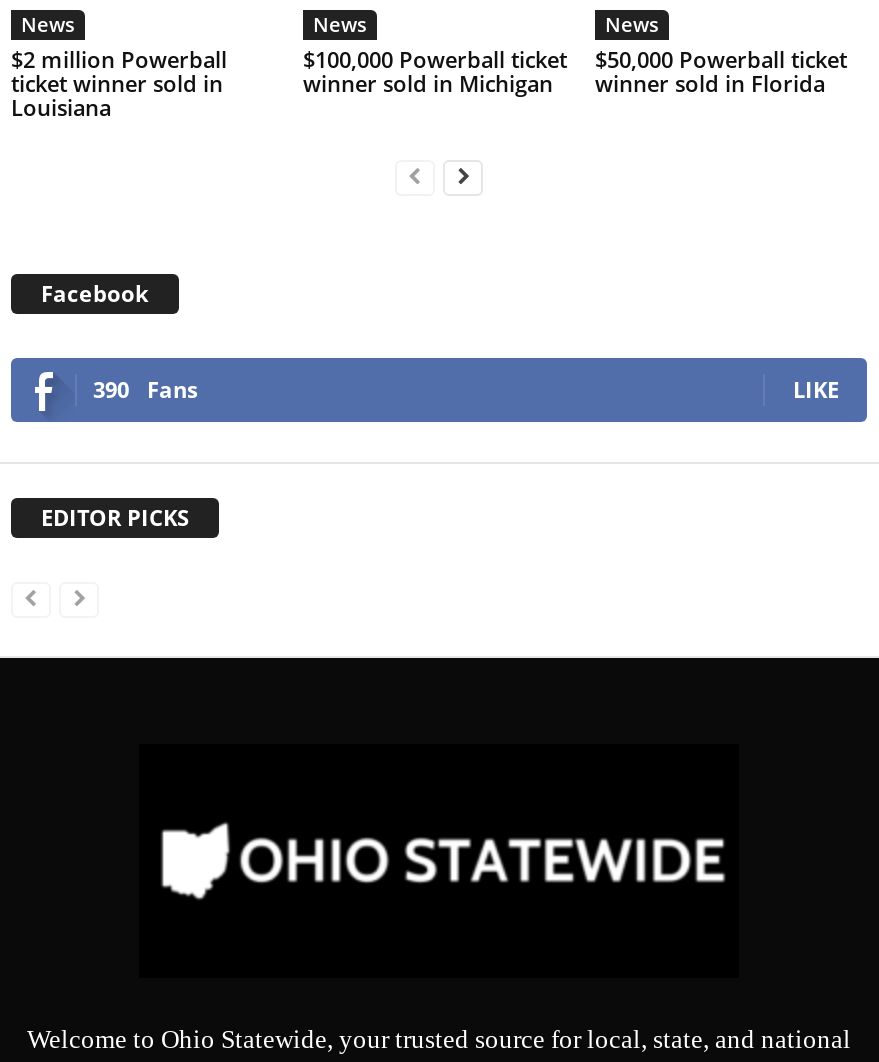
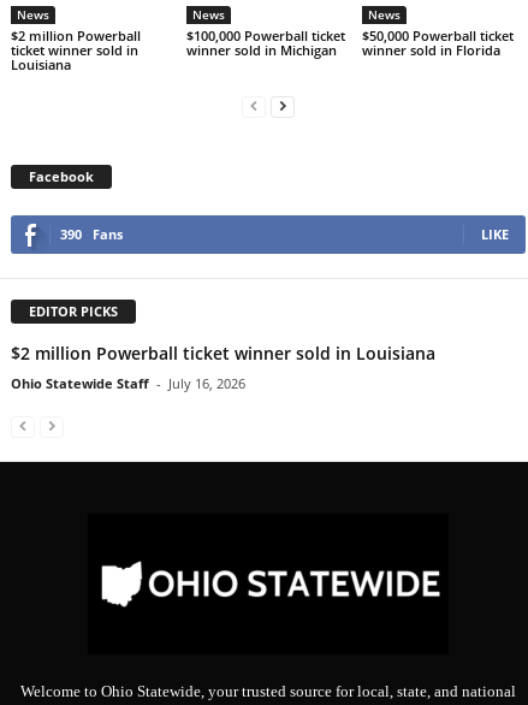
none -> [11,342,435,392] $2 million Powerball ticket winner sold in Louisiana | Ohio Statewide Staff - July 16, 2026

